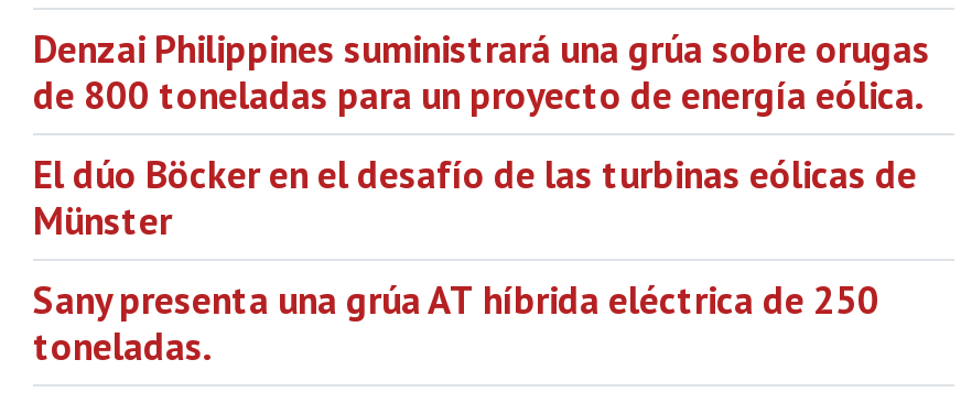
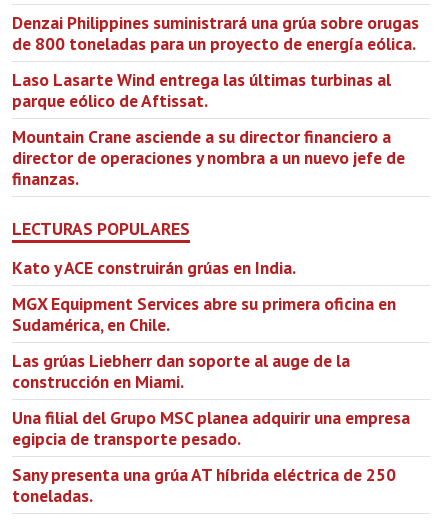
[33,149,917,246] El dúo Böcker en el desafío de las turbinas eólicas de | Münster -> [12,68,410,450] Laso Lasarte Wind entrega las últimas turbinas al | parque eólico de Aftissat. | Mountain Crane asciende a su director financiero a | director de operaciones y nombra a un nuevo jefe de | finanzas. | LECTURAS POPULARES | Kato y ACE construirán grúas en India. | MGX Equipment Services abre su primera oficina en | Sudamérica, en Chile. | Las grúas Liebherr dan soporte al auge de la | construcción en Miami. | Una filial del Grupo MSC planea adquirir una empresa | egipcia de transporte pesado.

